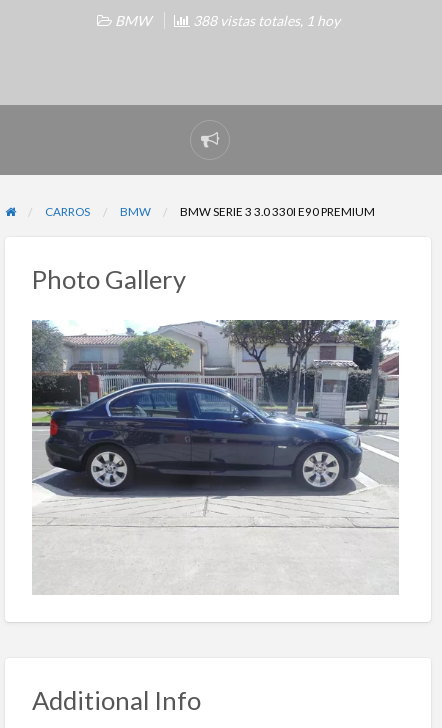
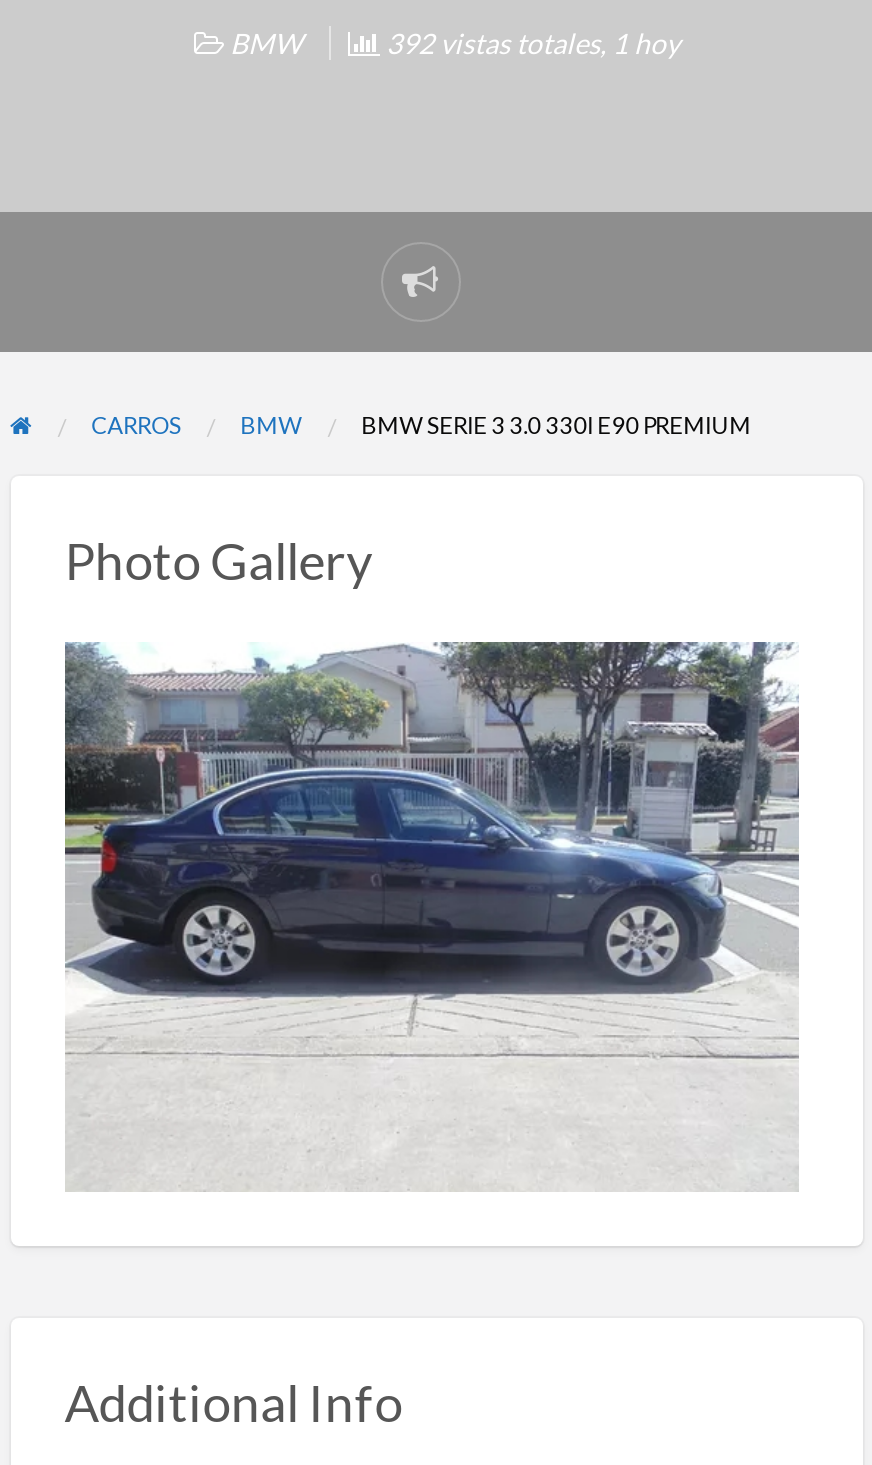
[189,12,339,29] 388 vistas totales, 1 hoy -> [380,25,680,59] 392 vistas totales, 1 hoy

